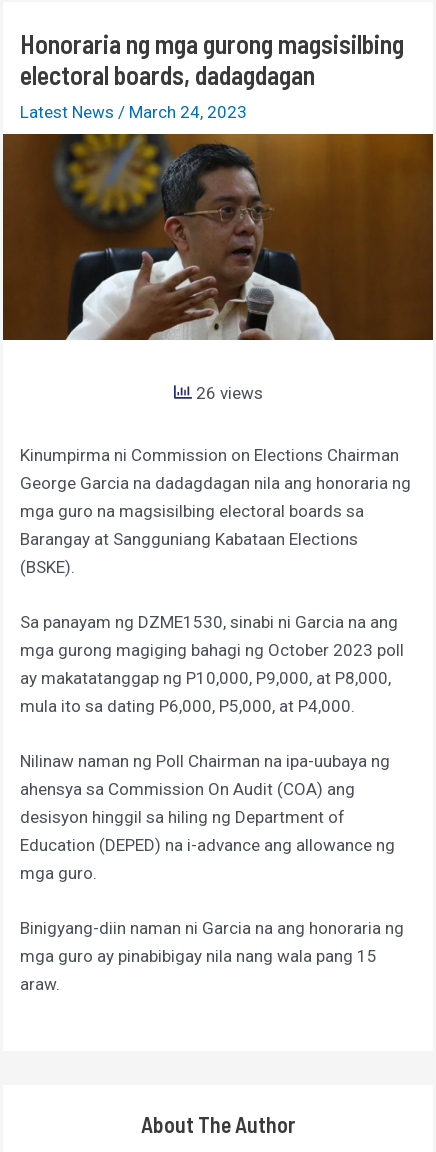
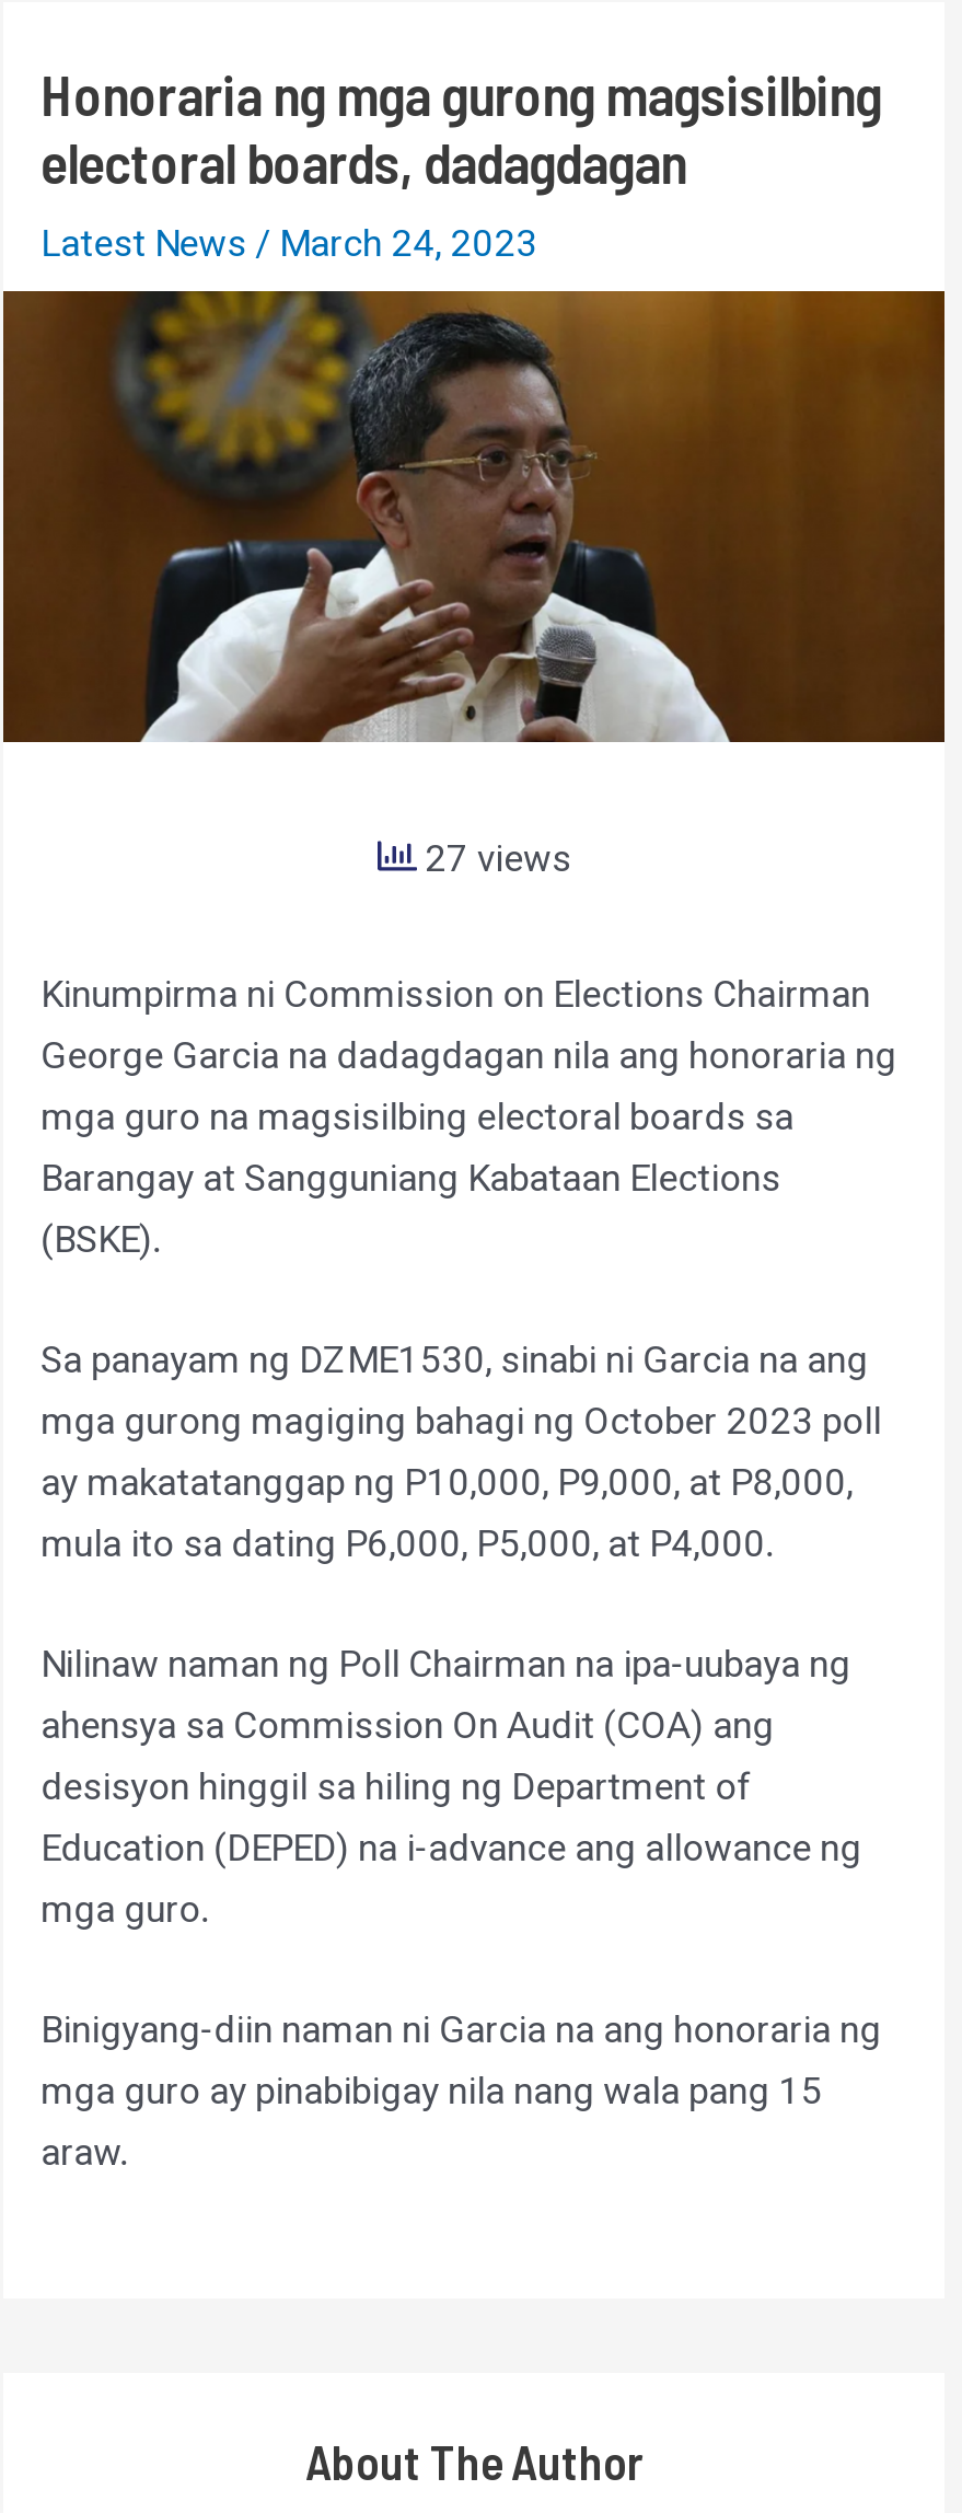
[191,383,262,403] 26 views -> [416,837,571,880] 27 views

